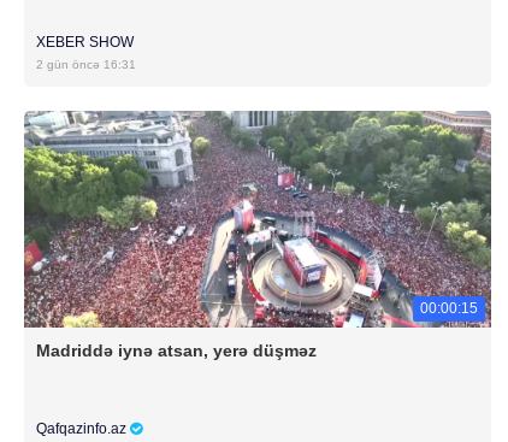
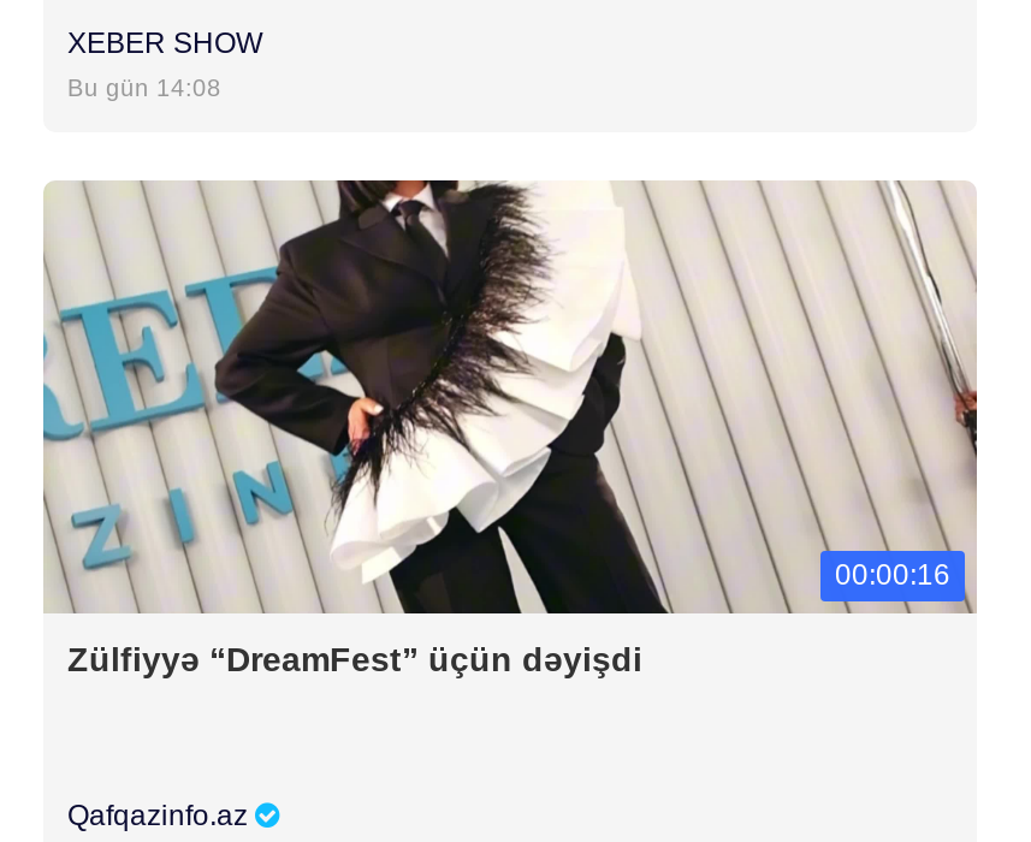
[36,58,136,71] 2 gün öncə 16:31 -> [67,75,221,101] Bu gün 14:08
[23,110,492,329] [image] | 00:00:15 -> [41,178,977,616] [image] | 00:00:16
[36,341,317,360] Madriddə iynə atsan, yerə düşməz -> [67,640,642,678] Zülfiyyə “DreamFest” üçün dəyişdi

